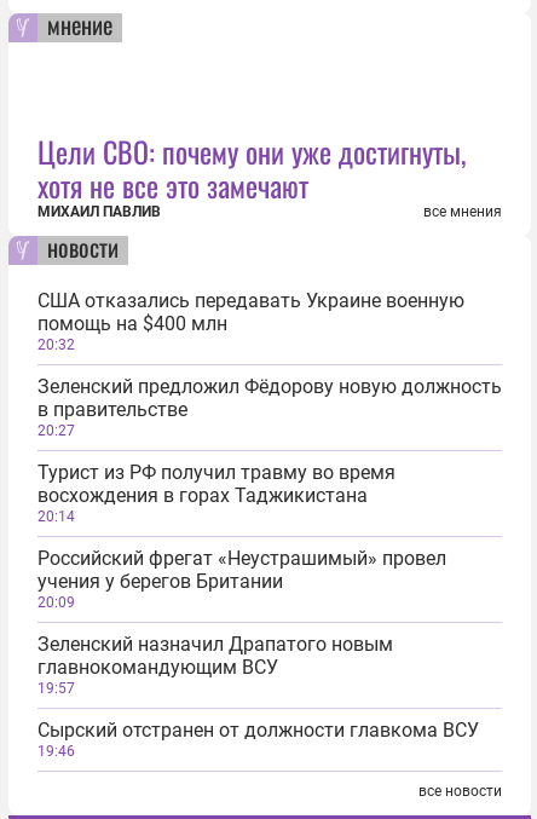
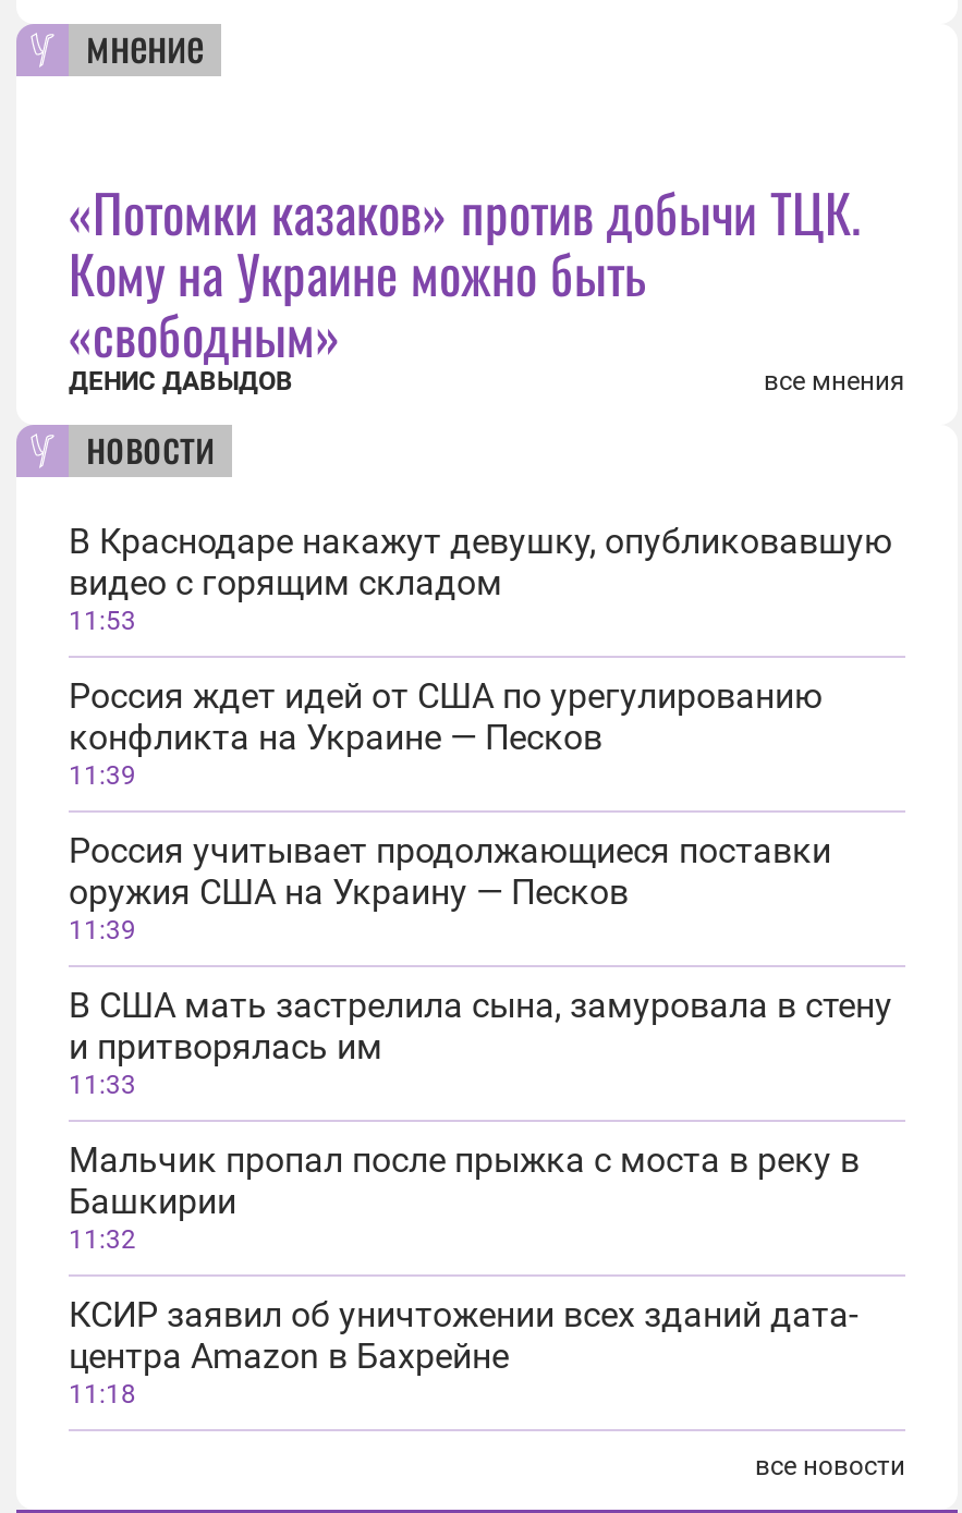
[37,129,466,220] Цели СВО: почему они уже достигнуты, | хотя не все это замечают | МИХАИЛ ПАВЛИВ -> [69,172,862,396] «Потомки казаков» против добычи ТЦК. | Кому на Украине можно быть | «свободным» | ДЕНИС ДАВЫДОВ
[37,289,464,353] США отказались передавать Украине военную | помощь на $400 млн | 20:32 -> [69,520,892,636] В Краснодаре накажут девушку, опубликовавшую | видео с горящим складом | 11:53
[37,375,502,439] Зеленский предложил Фёдорову новую должность | в правительстве | 20:27 -> [69,675,823,791] Россия ждет идей от США по урегулированию | конфликта на Украине — Песков | 11:39
[37,461,395,525] Турист из РФ получил травму во время | восхождения в горах Таджикистана | 20:14 -> [69,830,831,945] Россия учитывает продолжающиеся поставки | оружия США на Украину — Песков | 11:39
[37,547,446,611] Российский фрегат «Неустрашимый» провел | учения у берегов Британии | 20:09 -> [69,984,892,1100] В США мать застрелила сына, замуровала в стену | и притворялась им | 11:33
[37,633,393,697] Зеленский назначил Драпатого новым | главнокомандующим ВСУ | 19:57 -> [69,1139,860,1255] Мальчик пропал после прыжка с моста в реку в | Башкирии | 11:32
[37,718,479,760] Сырский отстранен от должности главкома ВСУ | 19:46 -> [69,1294,857,1409] КСИР заявил об уничтожении всех зданий дата- | центра Amazon в Бахрейне | 11:18

